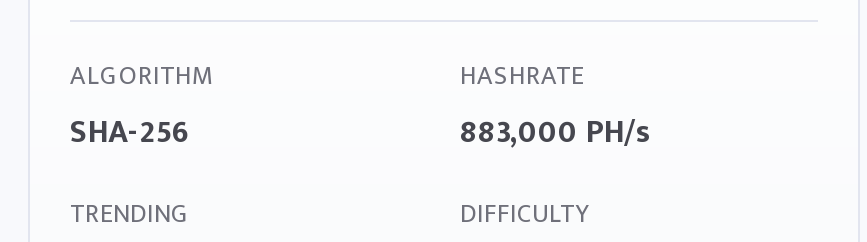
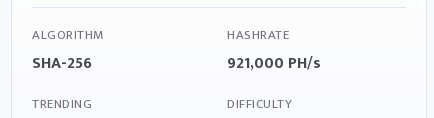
[460,106,652,160] 883,000 PH/s -> [227,50,321,77] 921,000 PH/s

